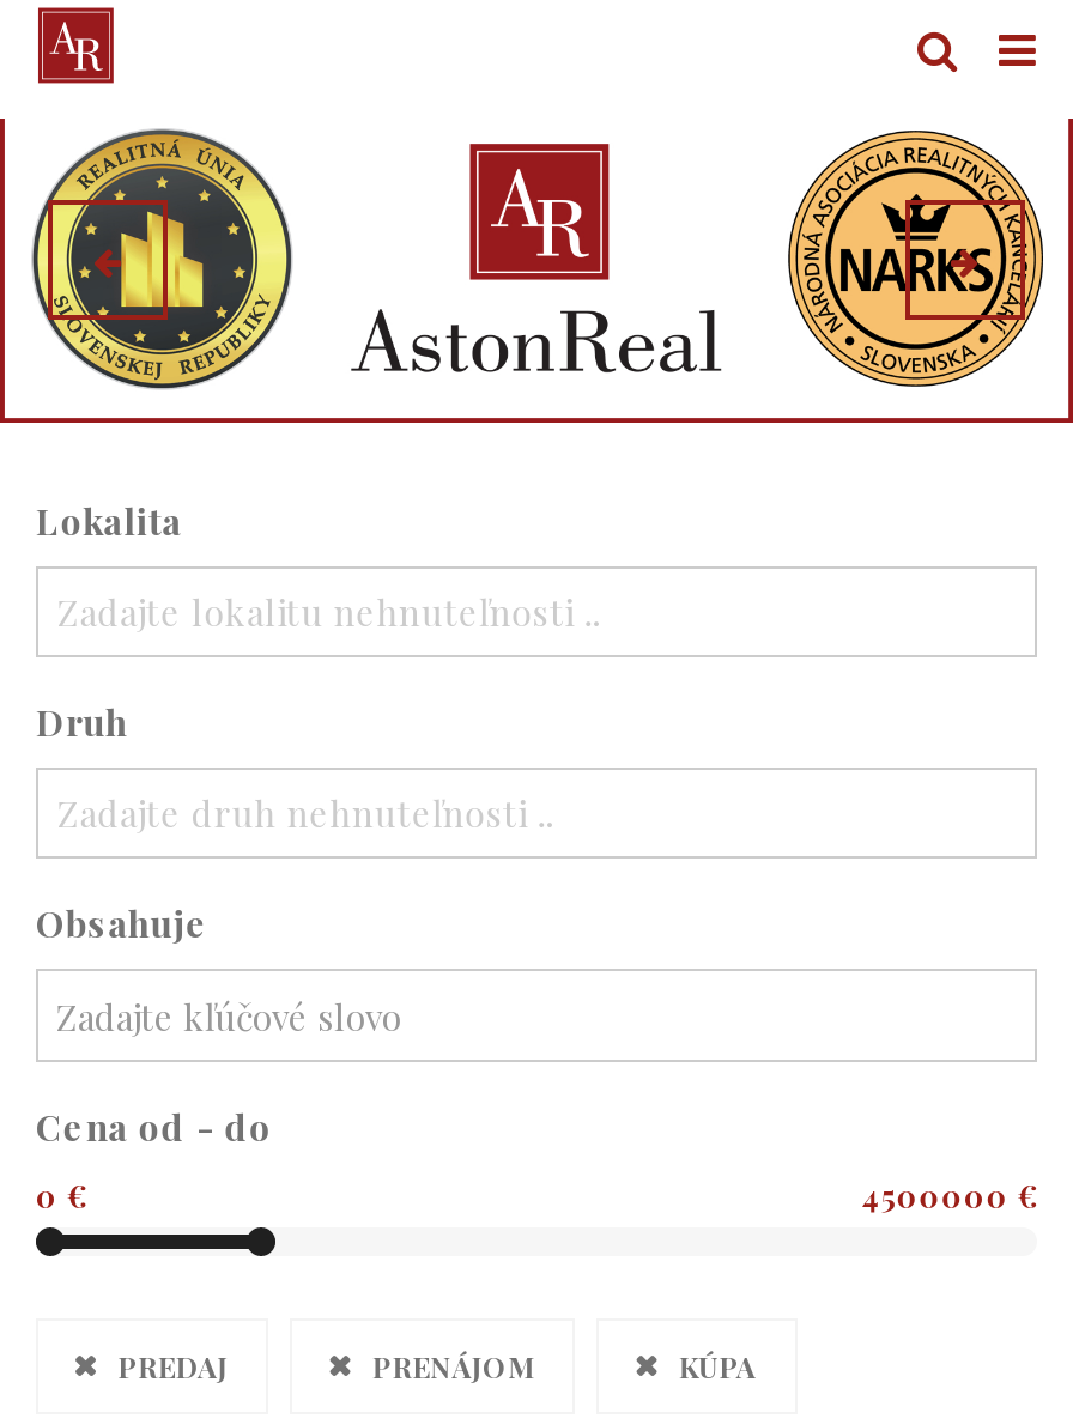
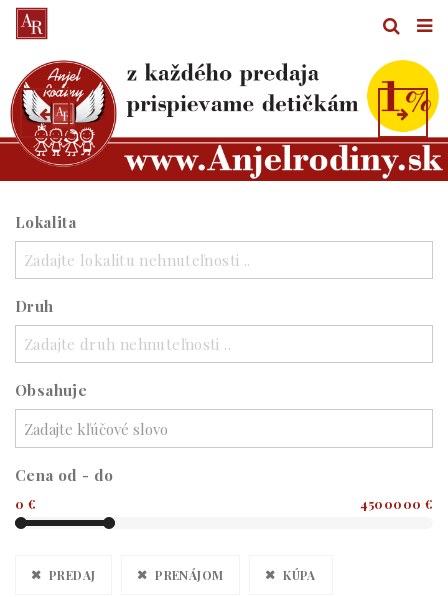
[7,116,1066,420] [image] -> [3,54,445,180] [image]

